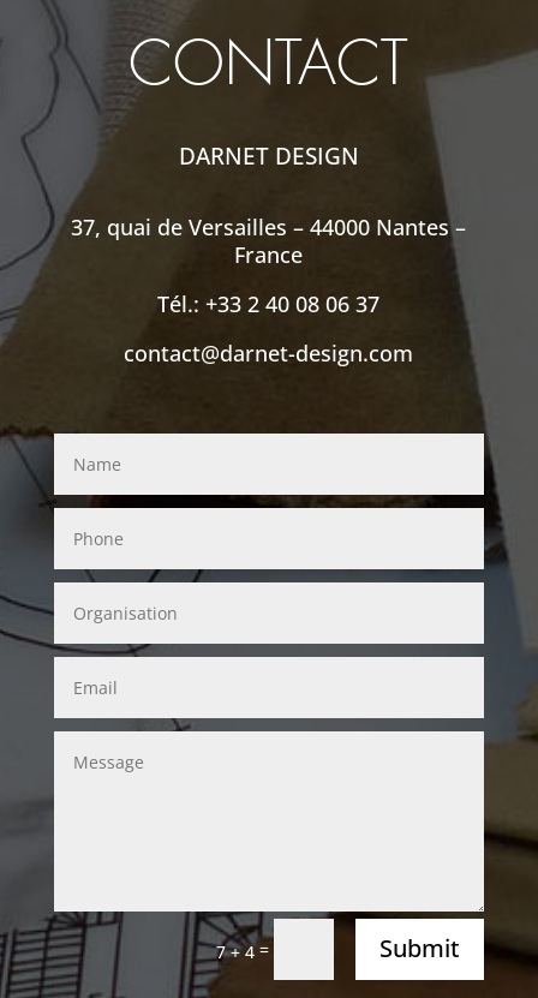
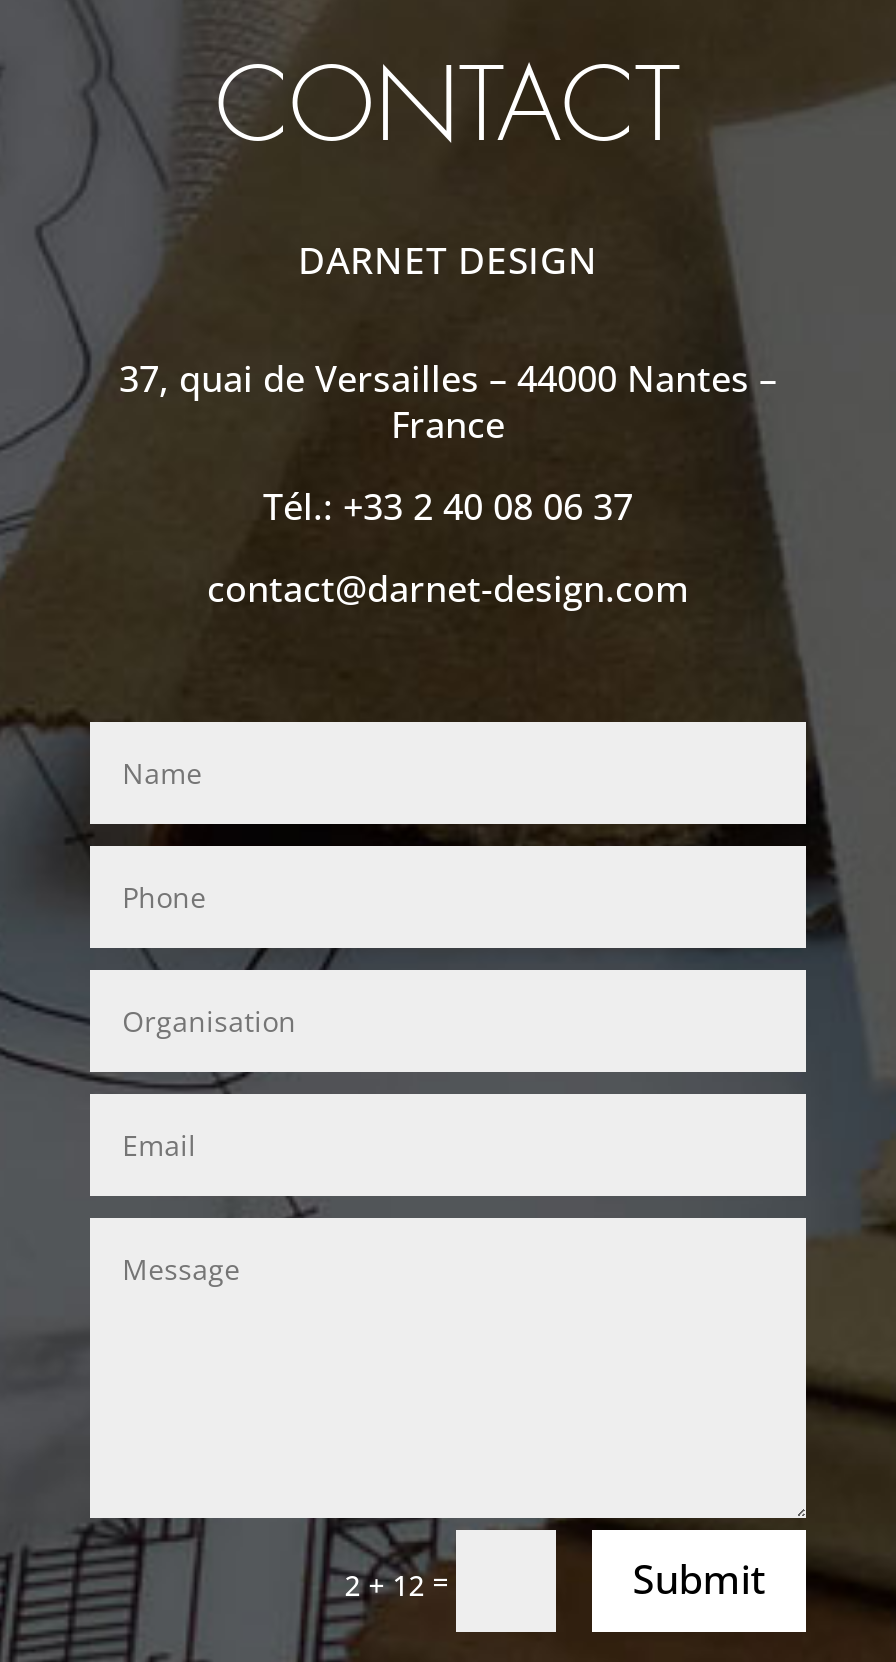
[216,938,274,963] 7 + 4 = -> [344,1562,456,1603] 2 + 12 =

